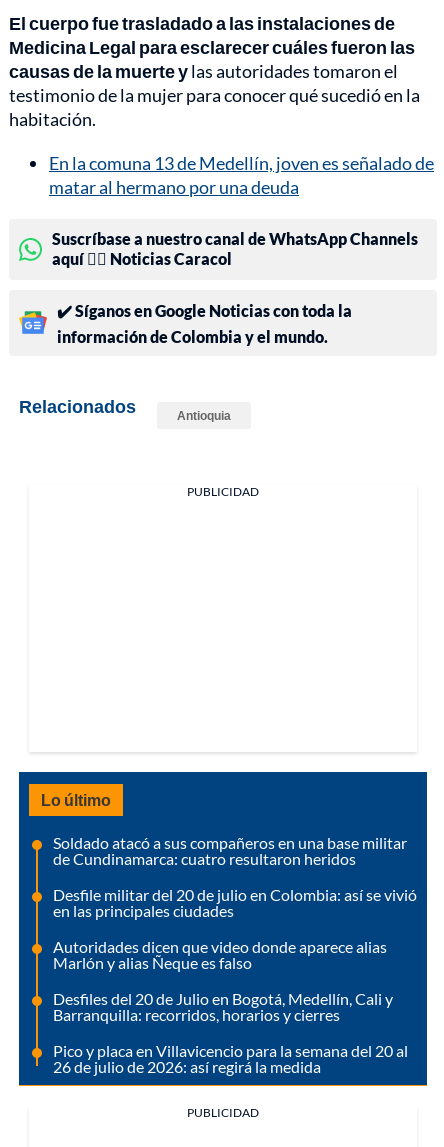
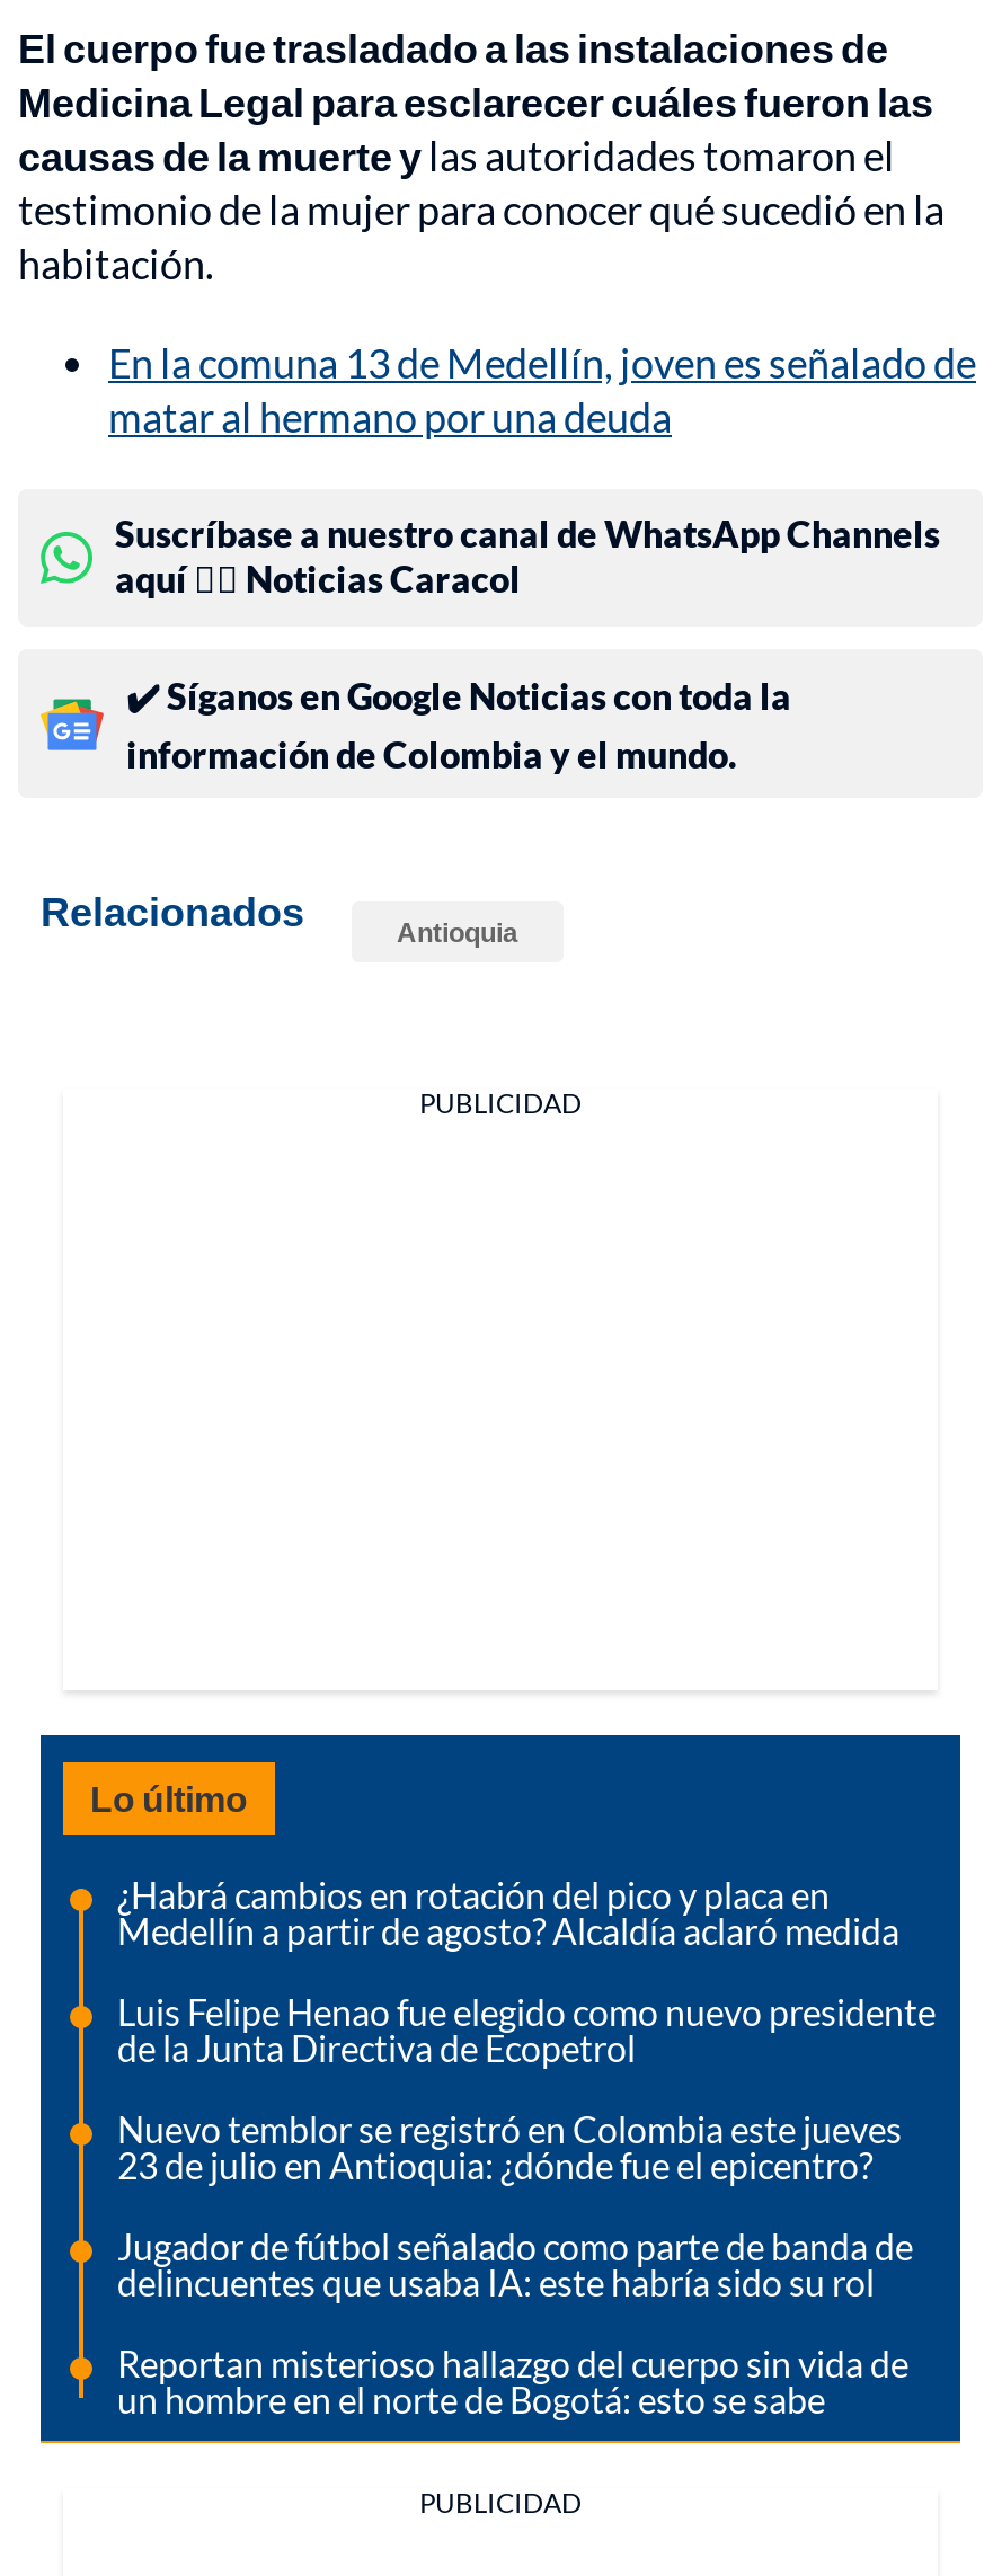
[53,833,407,868] Soldado atacó a sus compañeros en una base militar | de Cundinamarca: cuatro resultaron heridos -> [117,1873,899,1951] ¿Habrá cambios en rotación del pico y placa en | Medellín a partir de agosto? Alcaldía aclaró medida
[53,885,417,920] Desfile militar del 20 de julio en Colombia: así se vivió | en las principales ciudades -> [117,1990,936,2069] Luis Felipe Henao fue elegido como nuevo presidente | de la Junta Directiva de Ecopetrol
[53,937,387,972] Autoridades dicen que video donde aparece alias | Marlón y alias Ñeque es falso -> [117,2107,902,2186] Nuevo temblor se registró en Colombia este jueves | 23 de julio en Antioquia: ¿dónde fue el epicentro?
[53,989,393,1024] Desfiles del 20 de Julio en Bogotá, Medellín, Cali y | Barranquilla: recorridos, horarios y cierres -> [117,2224,913,2303] Jugador de fútbol señalado como parte de banda de | delincuentes que usaba IA: este habría sido su rol
[53,1041,408,1076] Pico y placa en Villavicencio para la semana del 20 al | 26 de julio de 2026: así regirá la medida -> [117,2341,908,2420] Reportan misterioso hallazgo del cuerpo sin vida de | un hombre en el norte de Bogotá: esto se sabe

